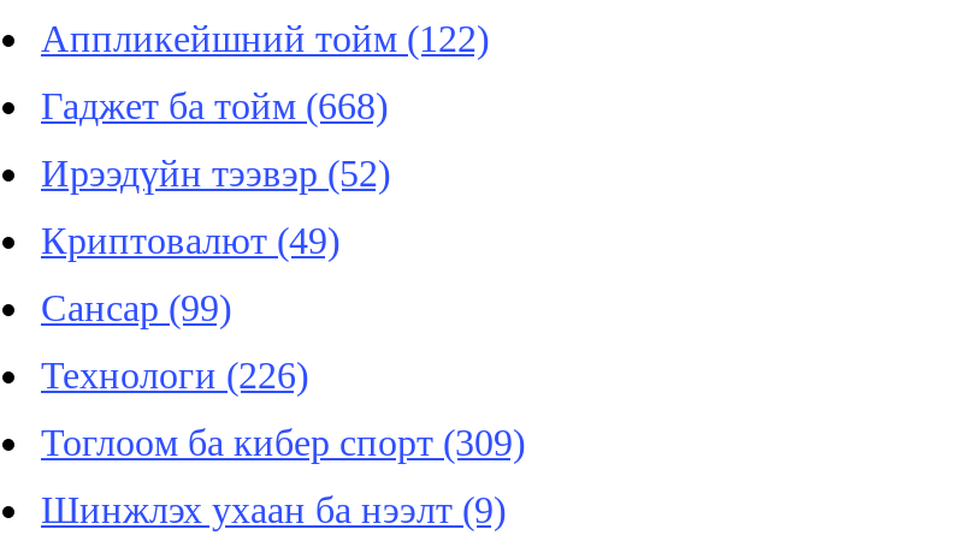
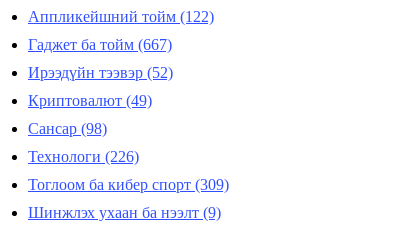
[41,86,388,127] Гаджет ба тойм (668) -> [28,36,172,53] Гаджет ба тойм (667)
[41,288,231,329] Сансар (99) -> [28,120,107,137] Сансар (98)

